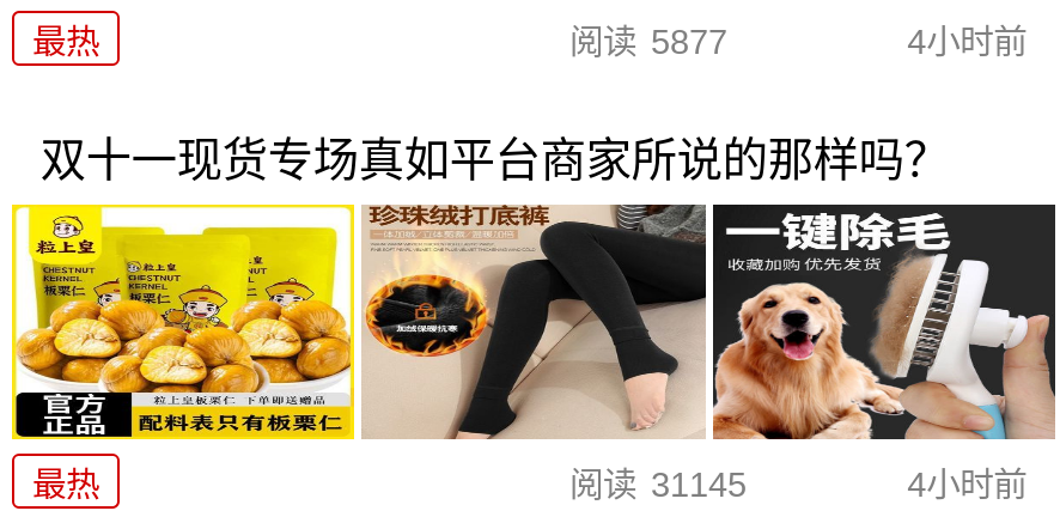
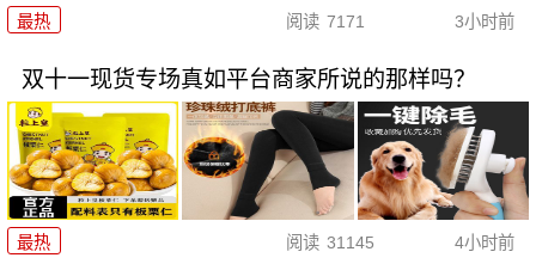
[569,23,727,61] 阅读 5877 -> [286,11,365,30] 阅读 7171
[907,23,1027,61] 4小时前 -> [455,11,515,30] 3小时前

